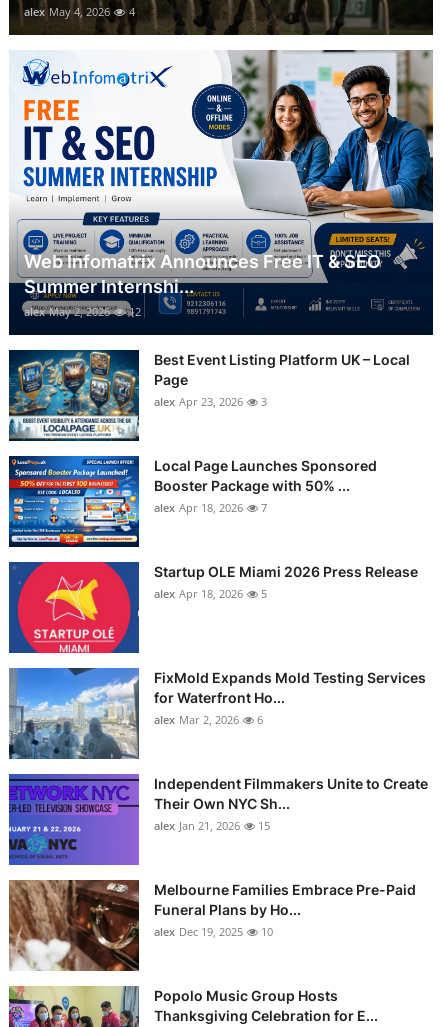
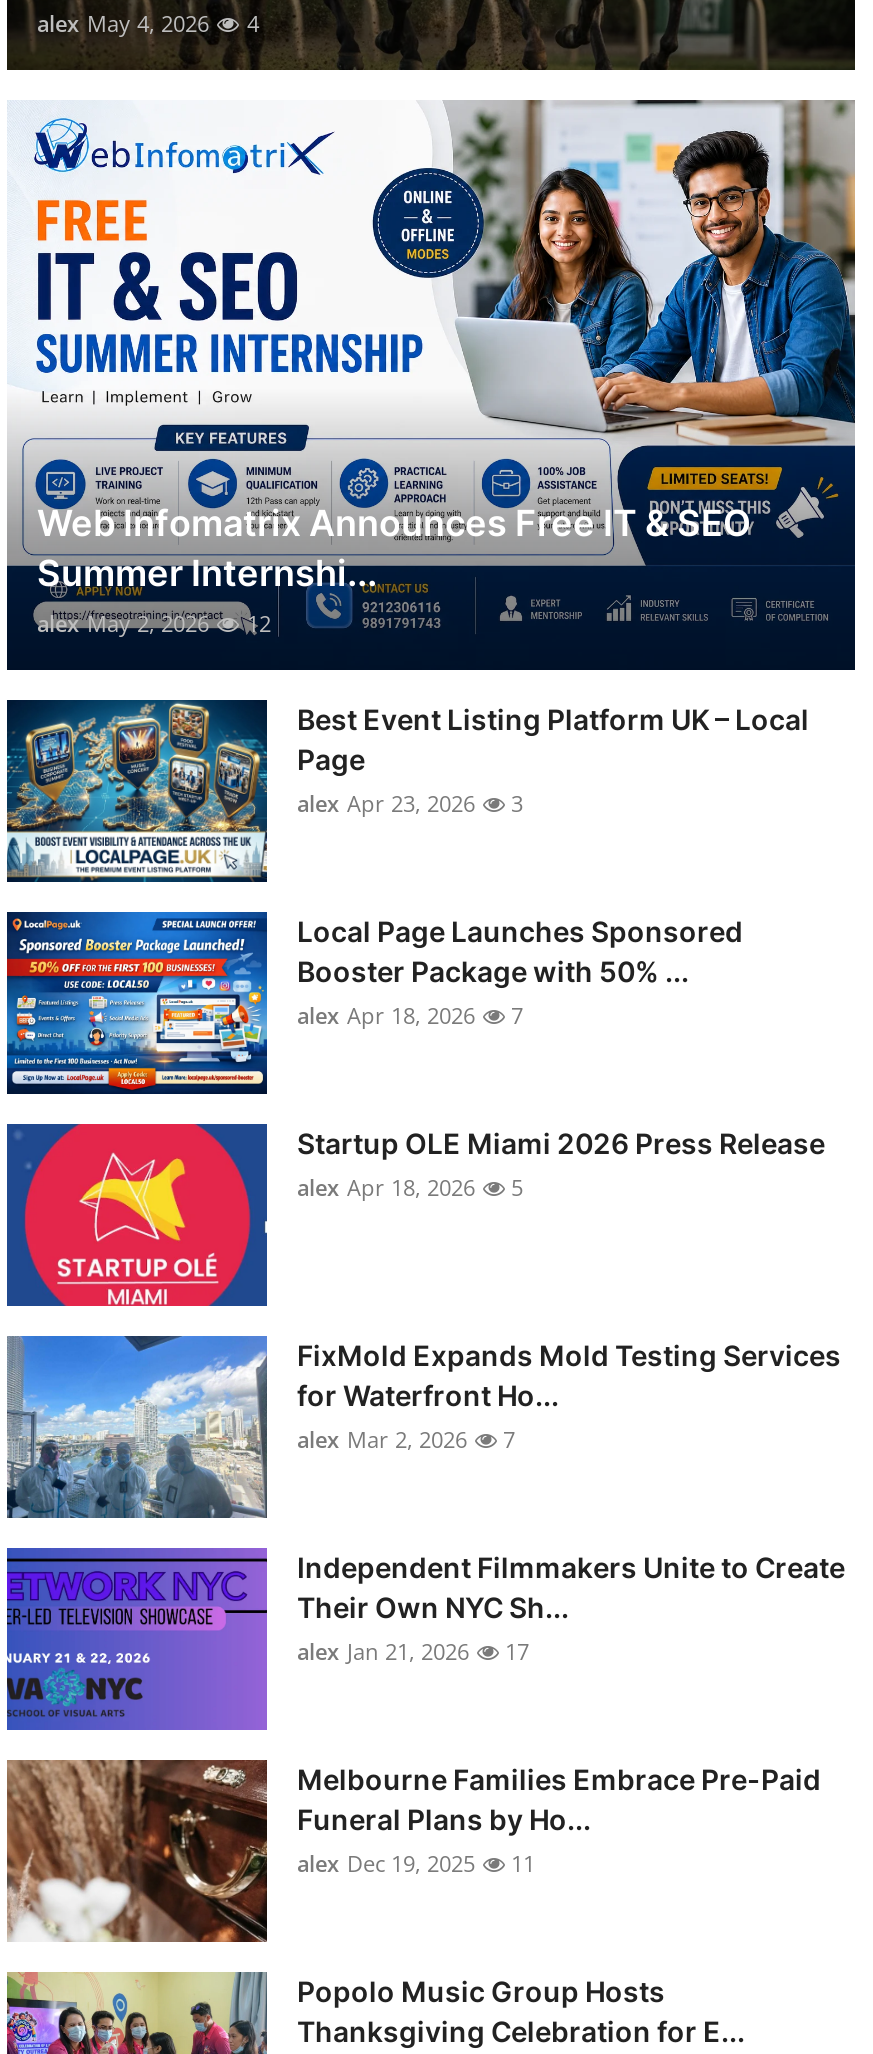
[154,712,263,727] alex Mar 2, 2026 6 -> [297,1424,515,1454] alex Mar 2, 2026 7
[154,818,270,833] alex Jan 21, 2026 15 -> [297,1636,529,1666] alex Jan 21, 2026 17
[154,924,273,939] alex Dec 19, 2025 10 -> [297,1848,535,1878] alex Dec 19, 2025 11

